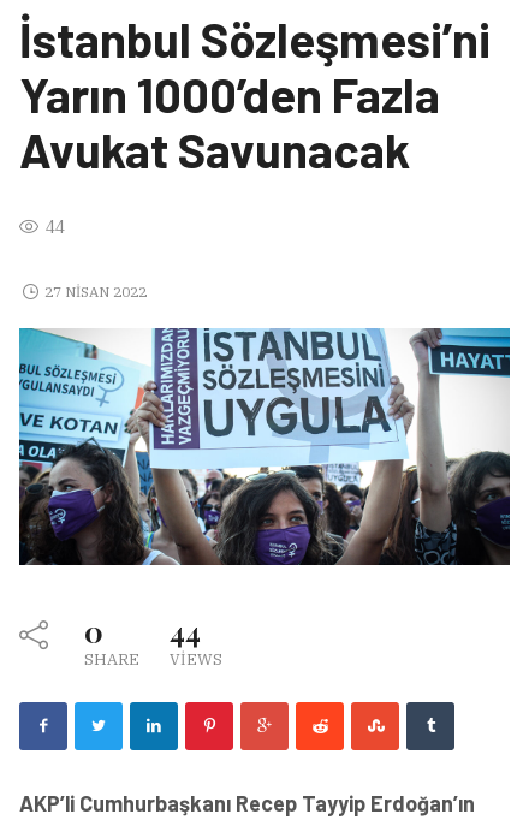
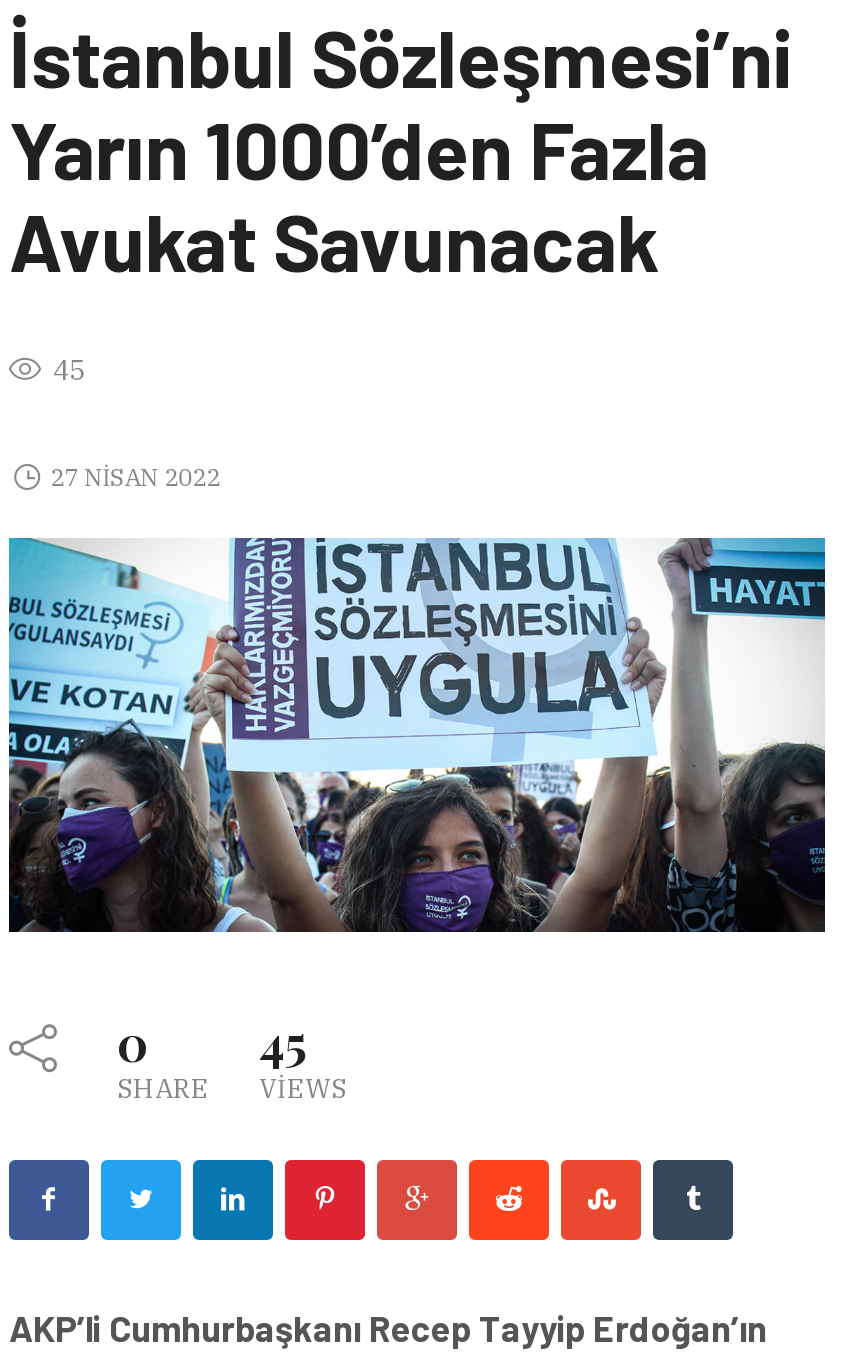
[46,217,65,239] 44 -> [53,353,85,389] 45
[84,611,201,650] 0 44 -> [117,1009,307,1073] 0 45

